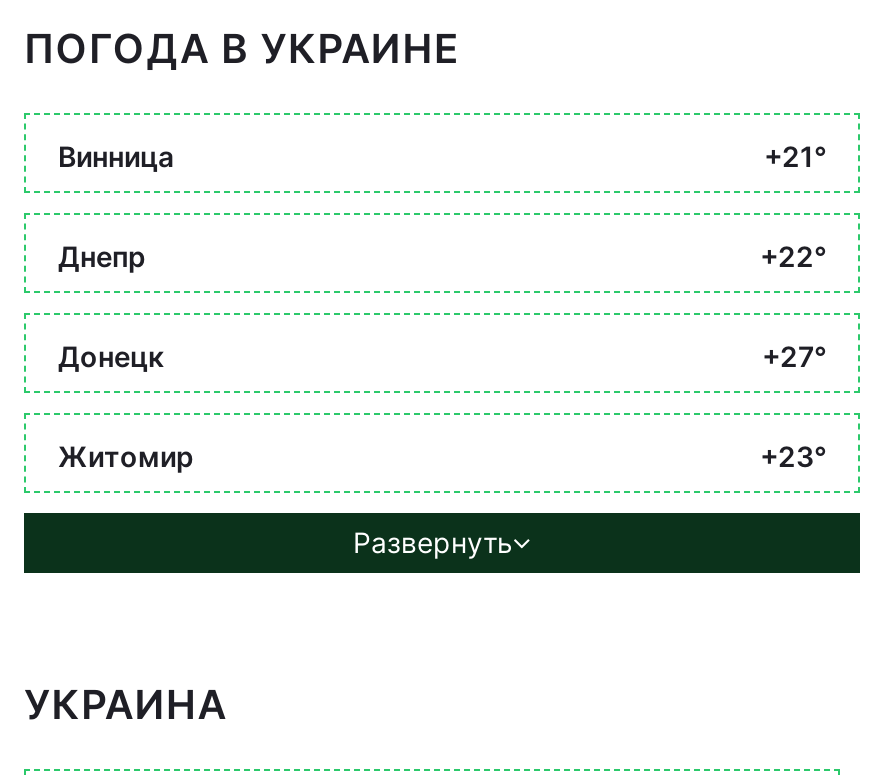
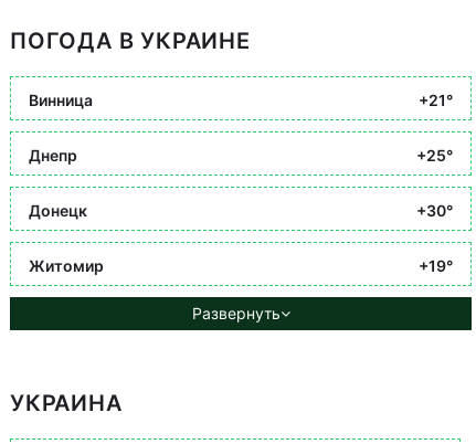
[760,238,826,272] +22° -> [416,145,453,164] +25°
[762,338,826,372] +27° -> [416,200,453,219] +30°
[760,438,826,472] +23° -> [419,256,453,274] +19°

